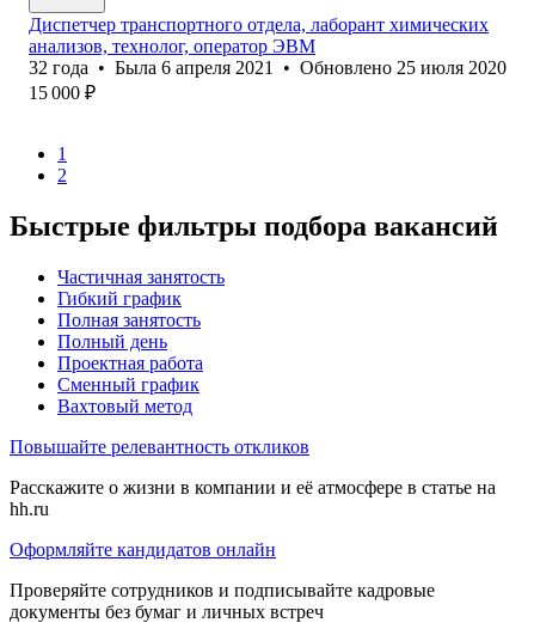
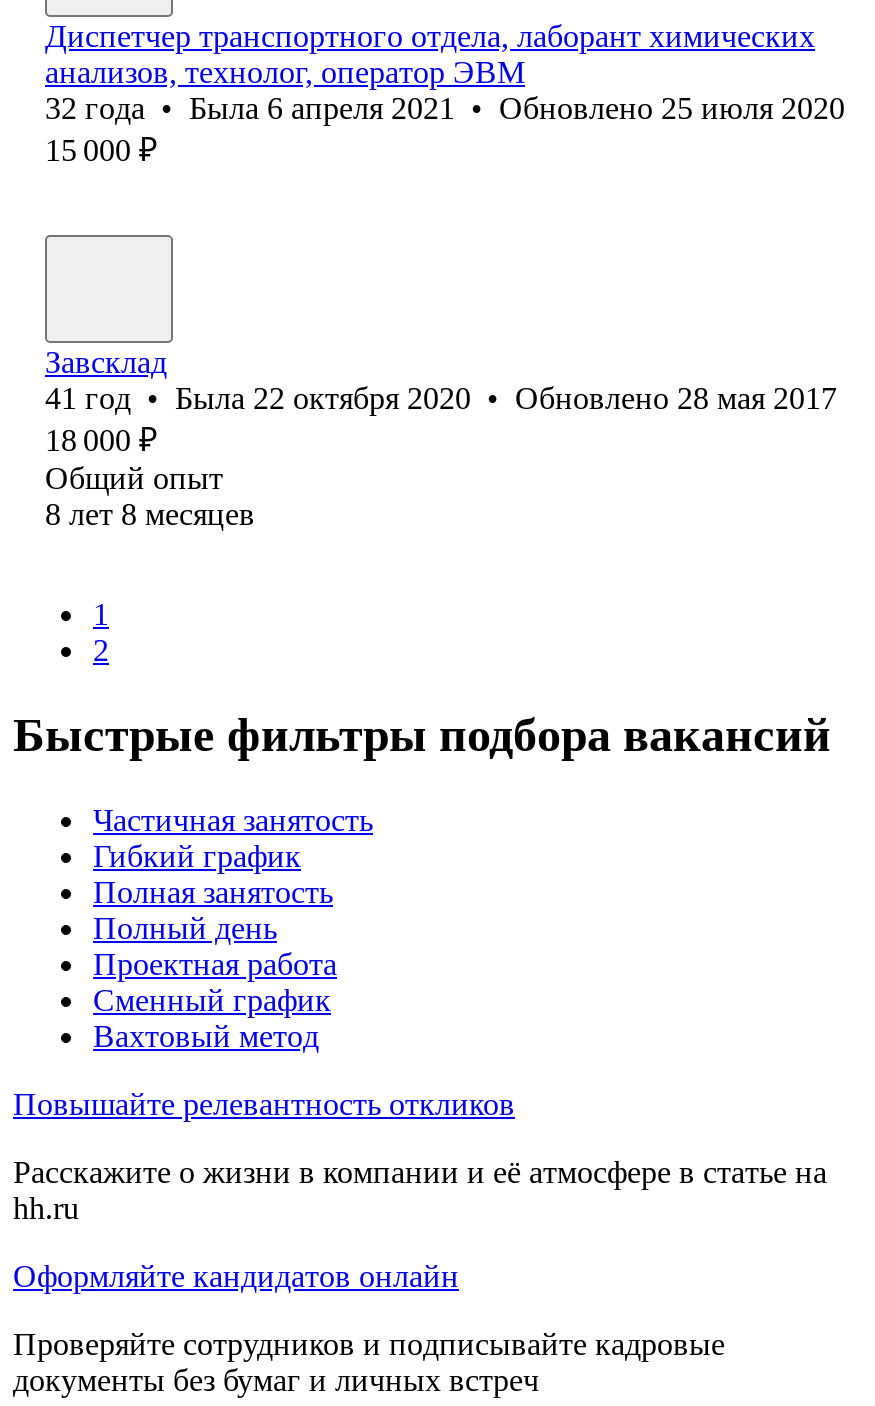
none -> [45,345,837,531] Завсклад | 41 год • Была 22 октября 2020 • Обновлено 28 мая 2017 | 18 000 ₽ | Общий опыт | 8 лет 8 месяцев

